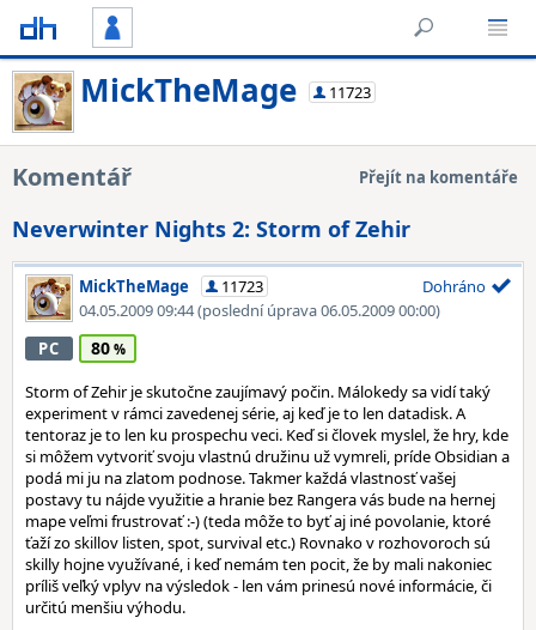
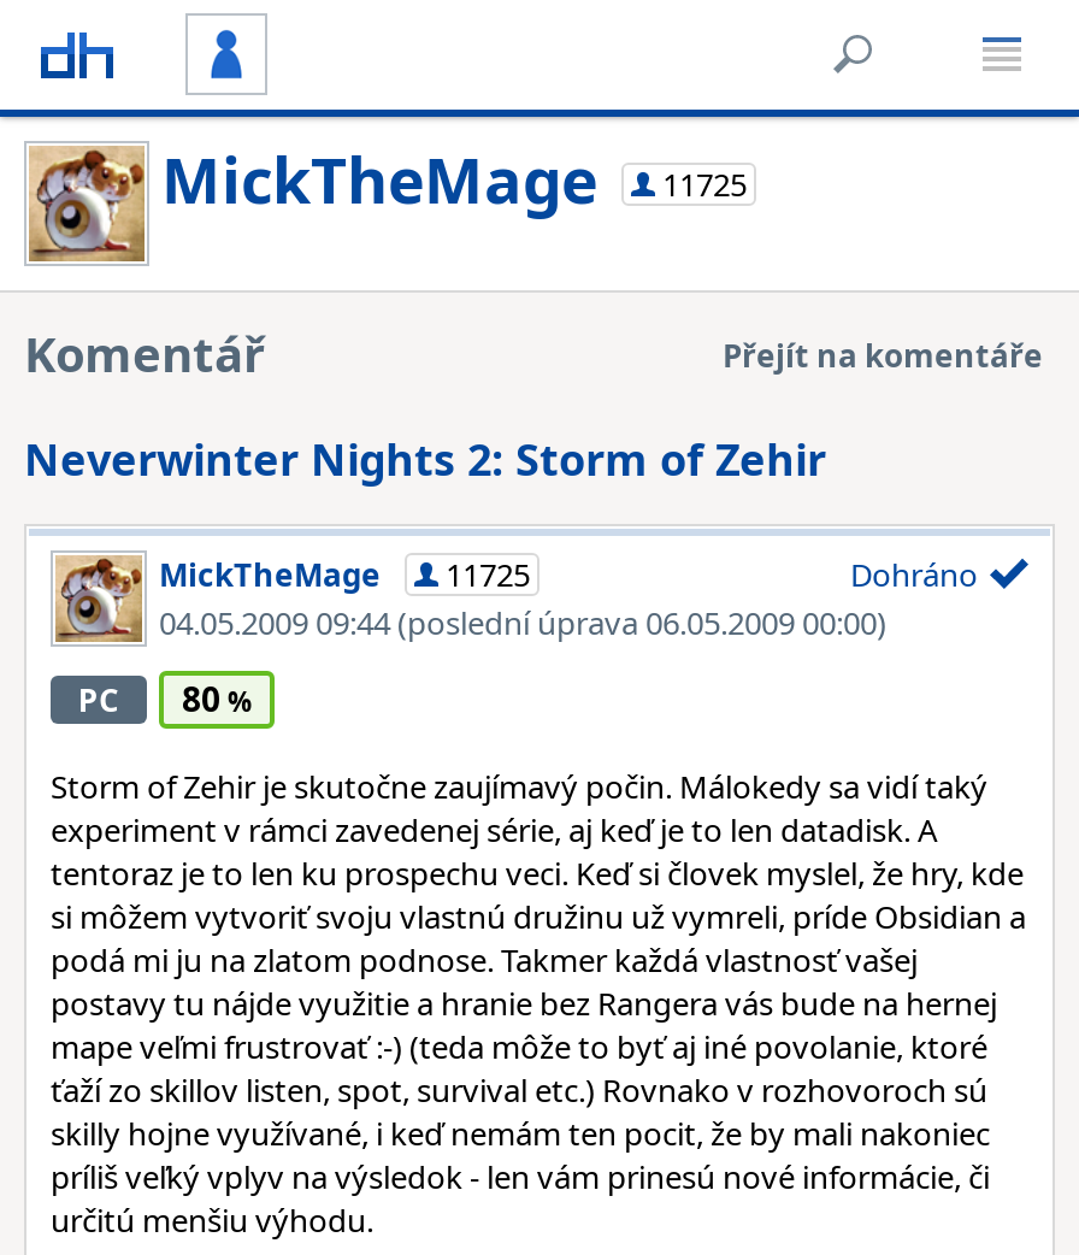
[80,68,371,111] MickTheMage 11723 -> [161,136,747,223] MickTheMage 11725
[79,275,263,297] MickTheMage 11723 -> [159,553,530,596] MickTheMage 11725

